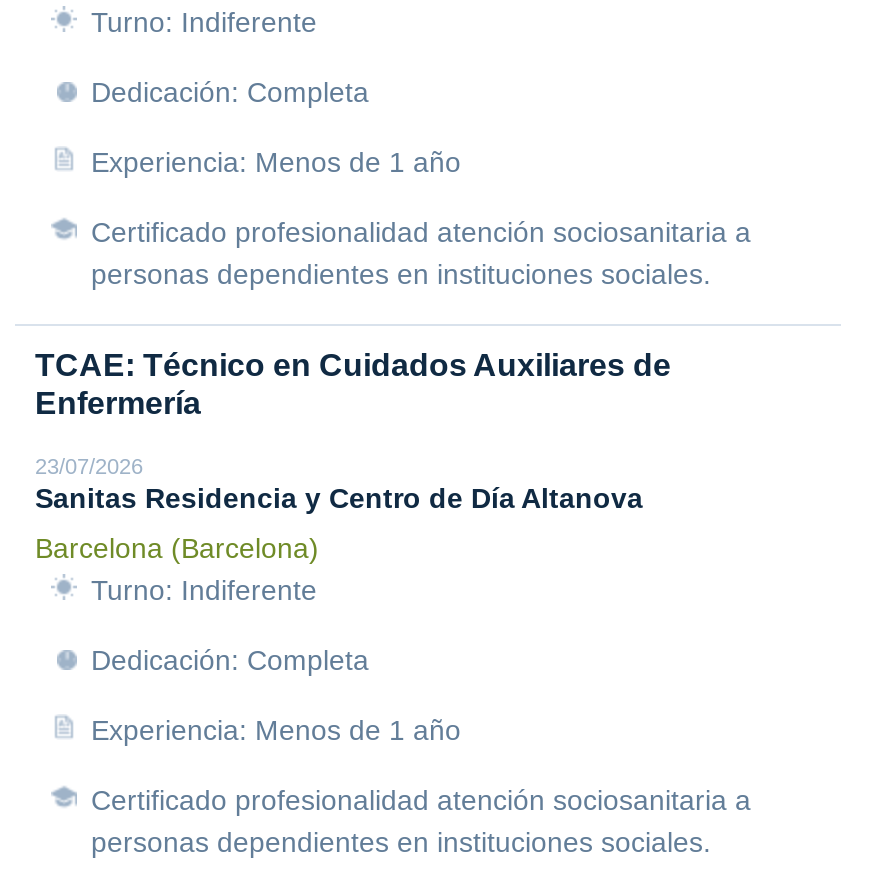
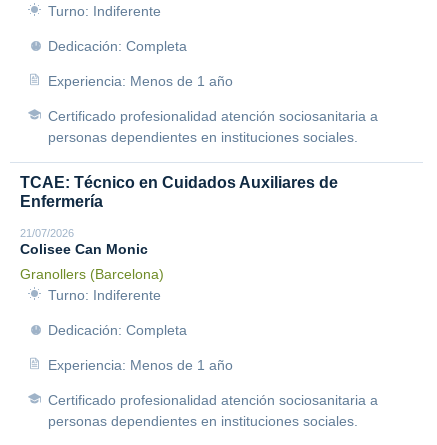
[35,454,643,514] 23/07/2026 | Sanitas Residencia y Centro de Día Altanova -> [20,227,148,257] 21/07/2026 | Colisee Can Monic
[35,532,319,564] Barcelona (Barcelona) -> [20,266,164,282] Granollers (Barcelona)

